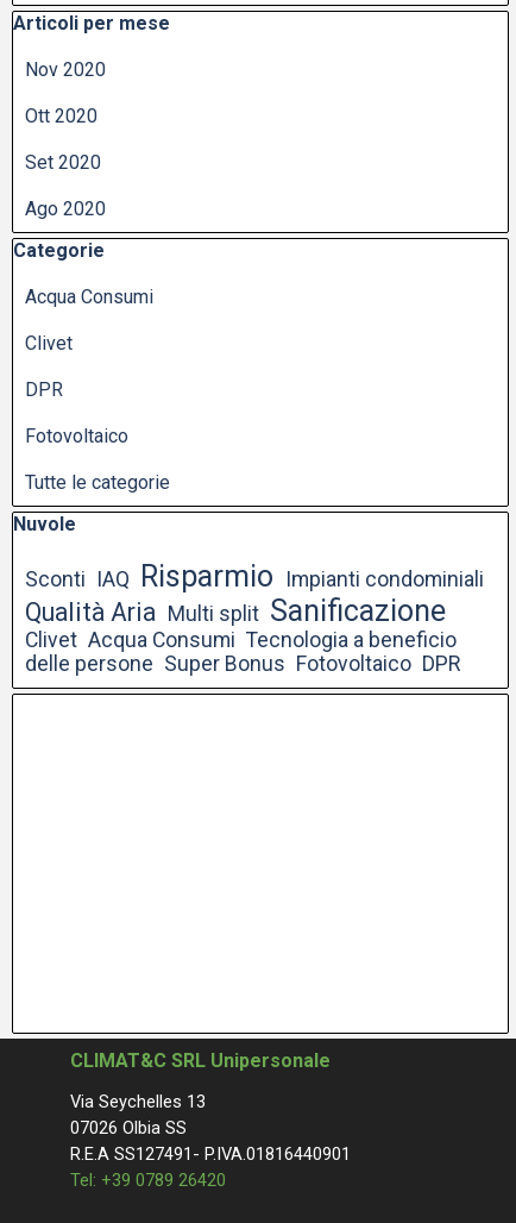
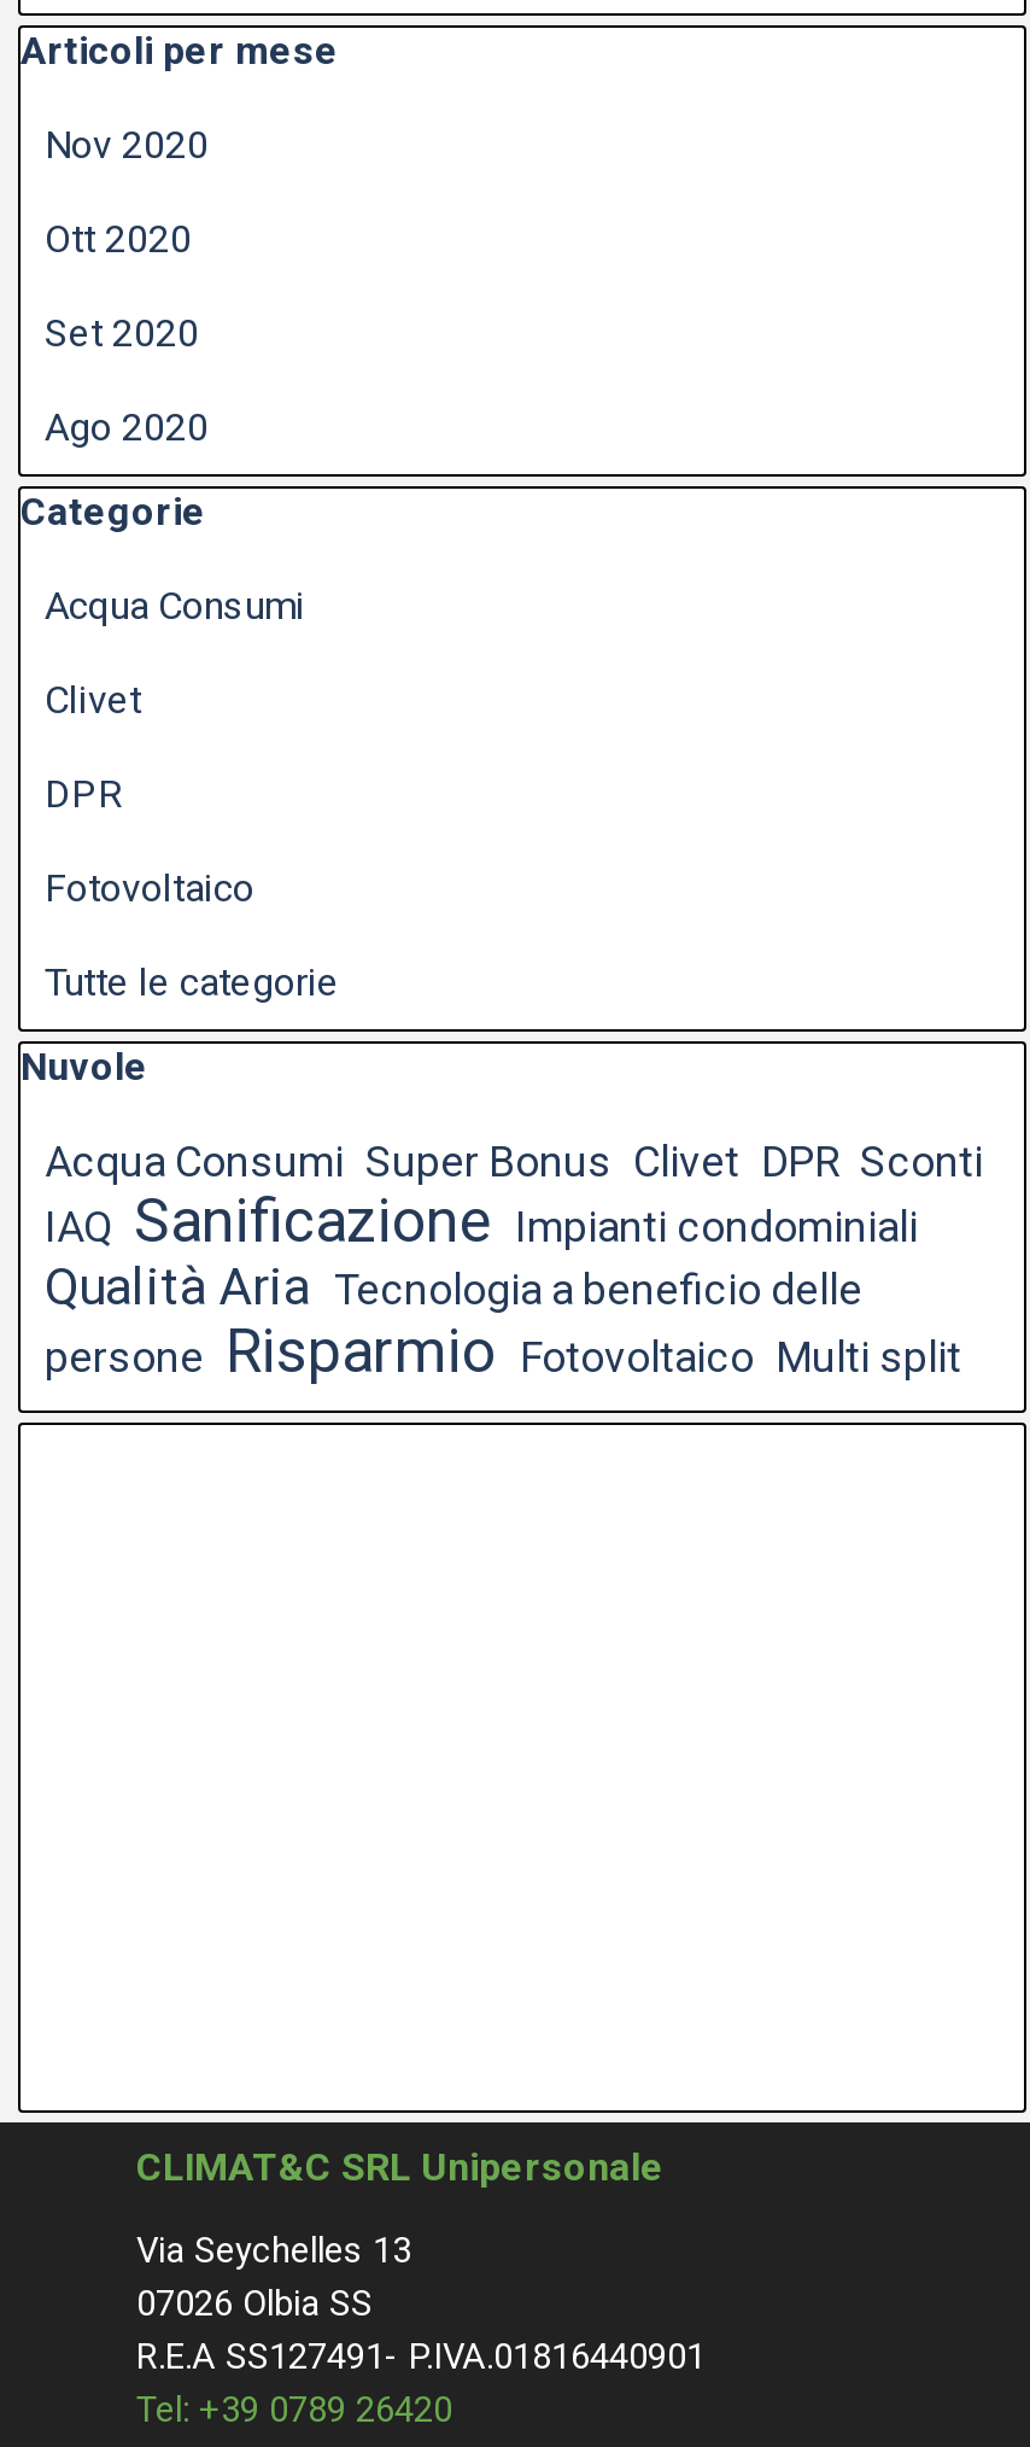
[25,559,484,676] Sconti IAQ Risparmio Impianti condominiali | Qualità Aria Multi split Sanificazione | Clivet Acqua Consumi Tecnologia a beneficio | delle persone Super Bonus Fotovoltaico DPR -> [45,1138,983,1386] Acqua Consumi Super Bonus Clivet DPR Sconti | IAQ Sanificazione Impianti condominiali | Qualità Aria Tecnologia a beneficio delle | persone Risparmio Fotovoltaico Multi split

